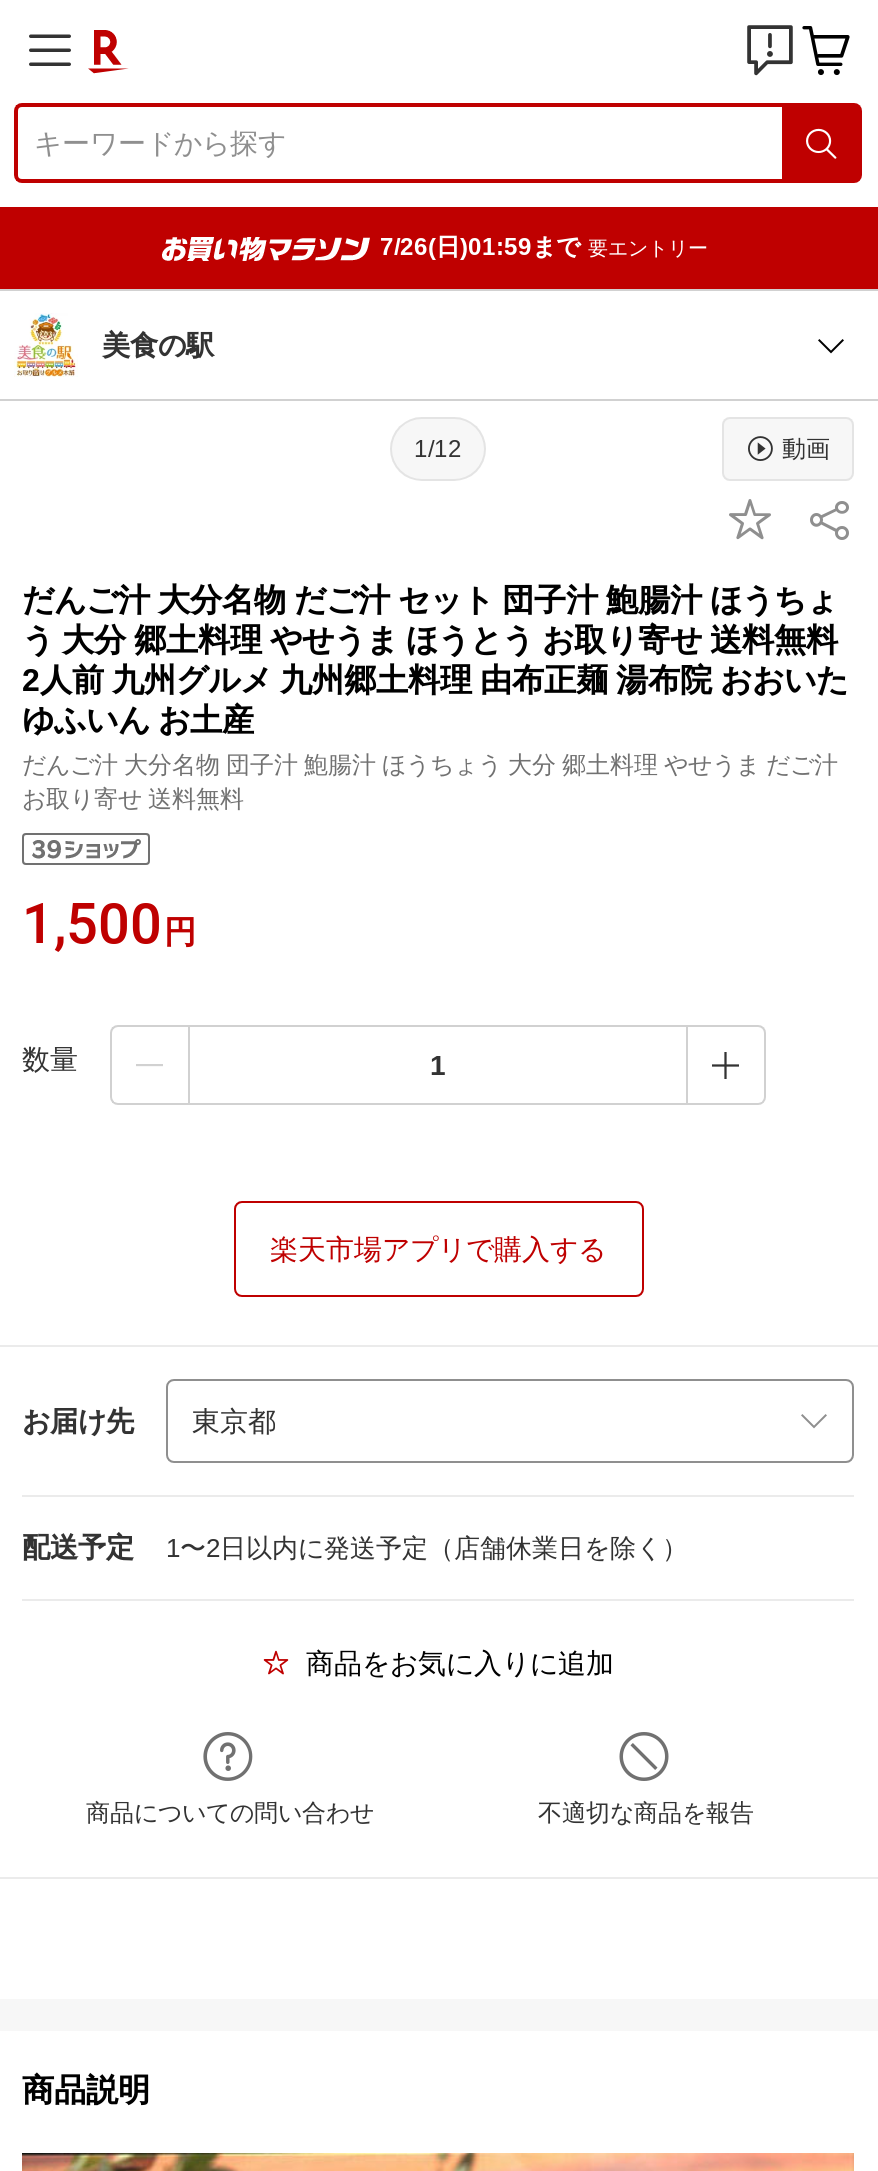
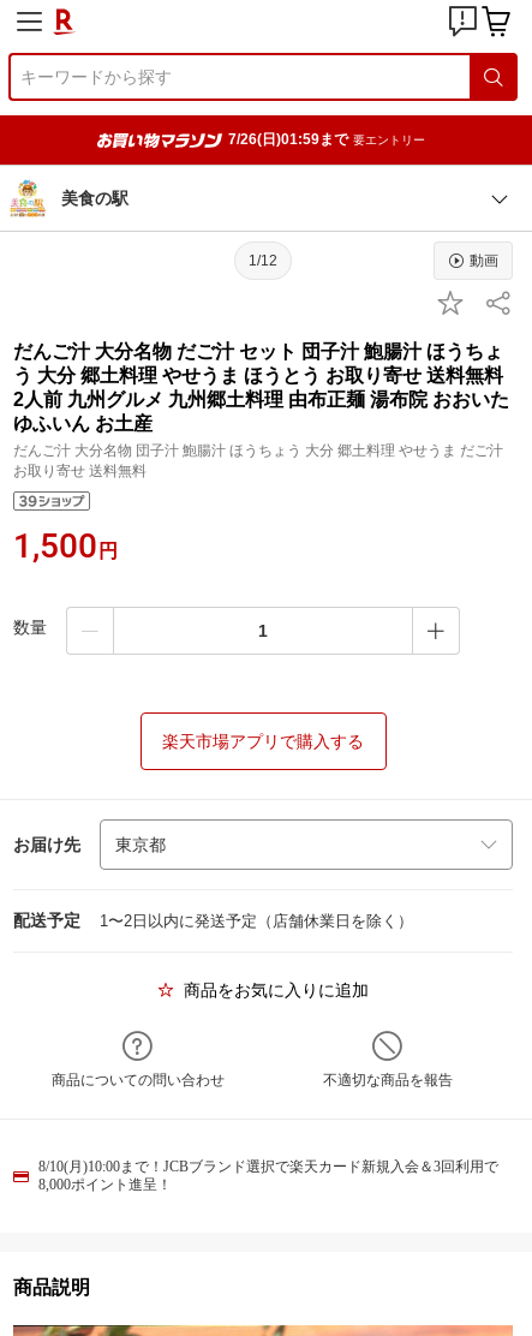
none -> [38,1158,498,1193] 8/10(月)10:00まで！JCBブランド選択で楽天カード新規入会＆3回利用で | 8,000ポイント進呈！

